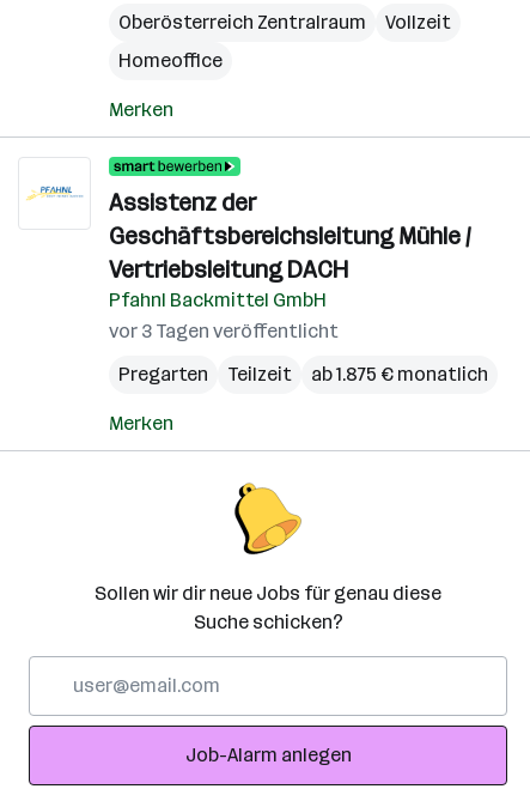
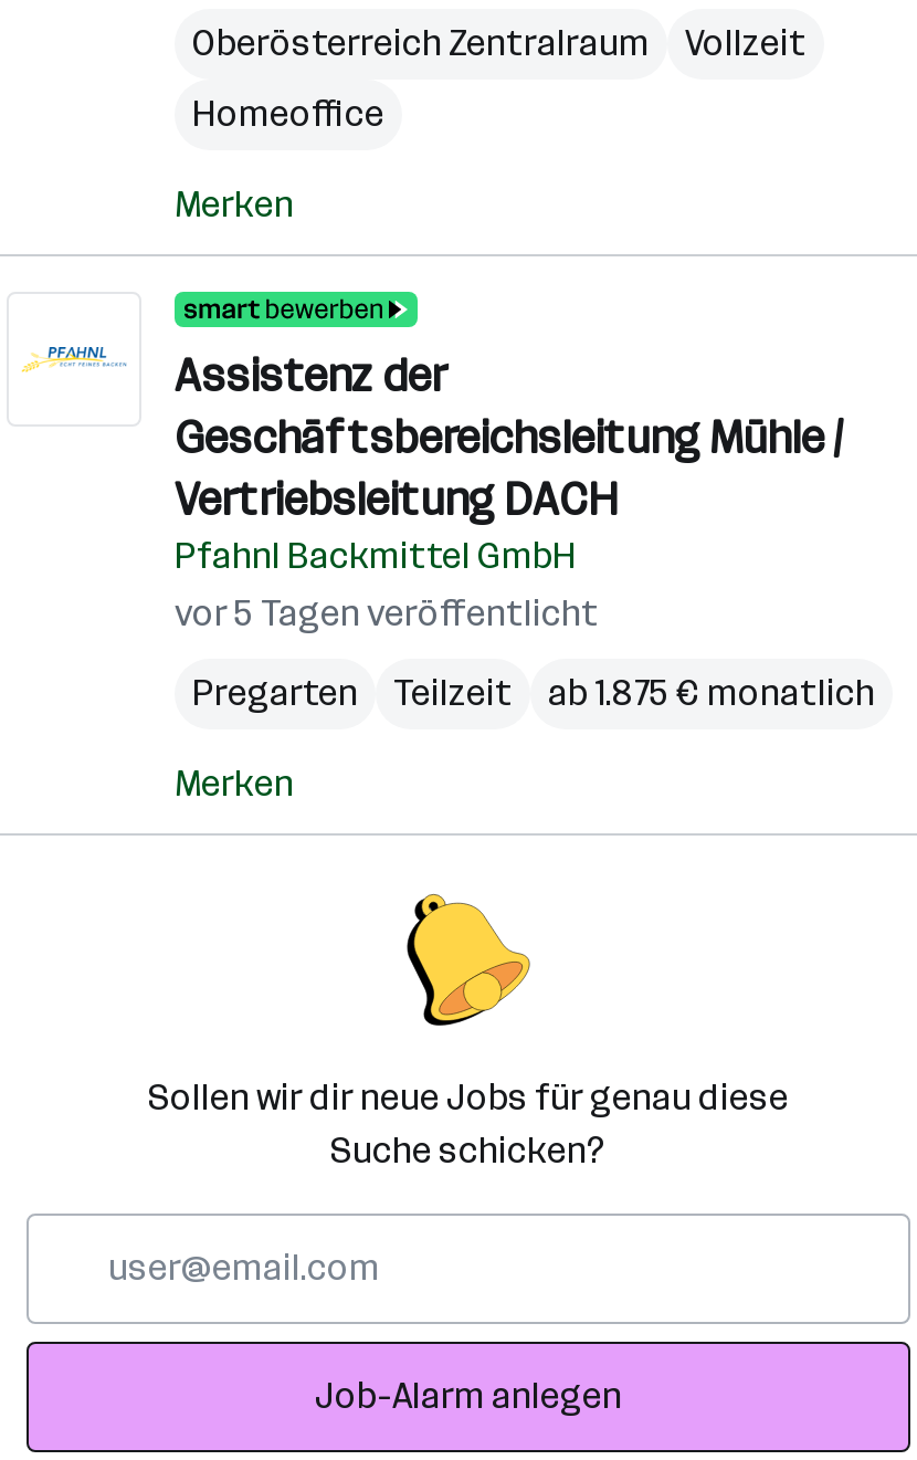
[109,320,339,342] vor 3 Tagen veröffentlicht -> [175,592,599,634] vor 5 Tagen veröffentlicht

